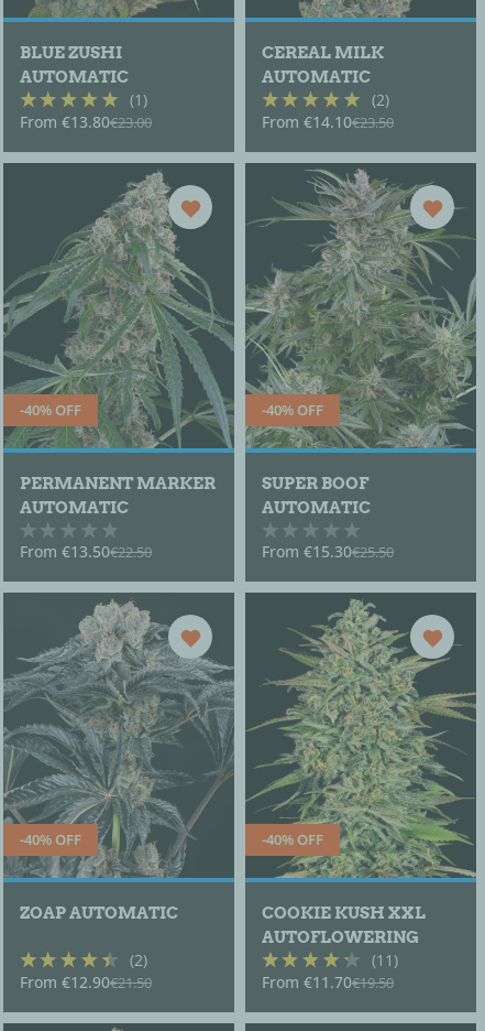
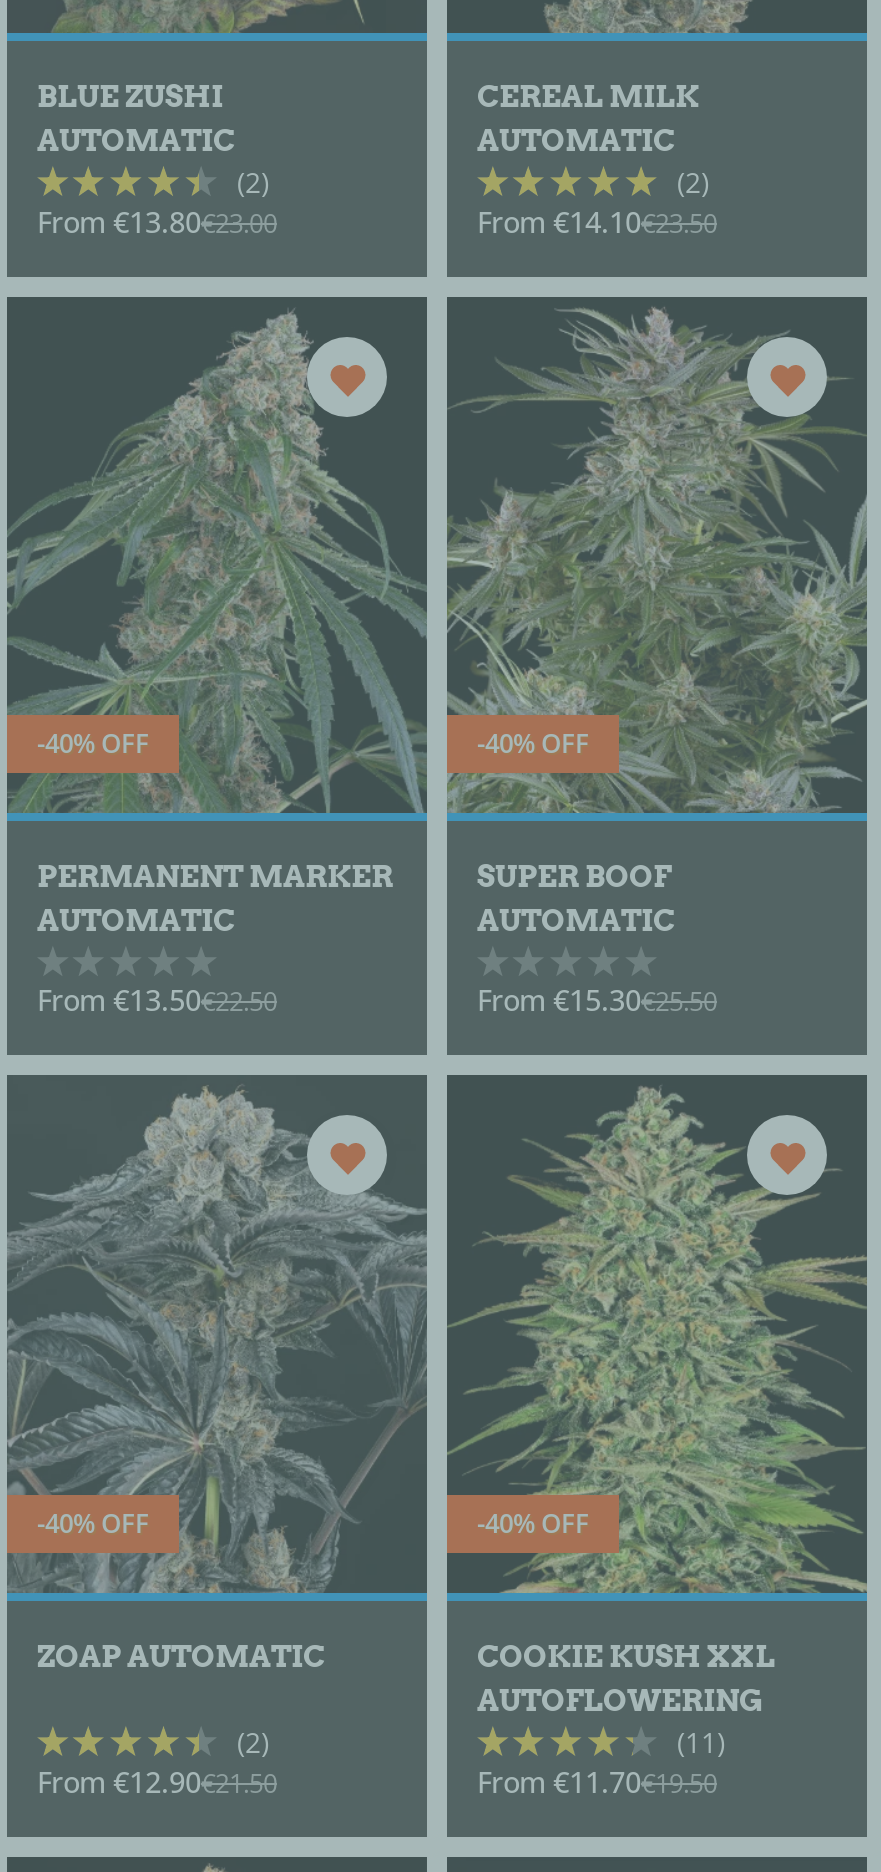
[130,89,147,110] (1) -> [237,162,269,200] (2)

